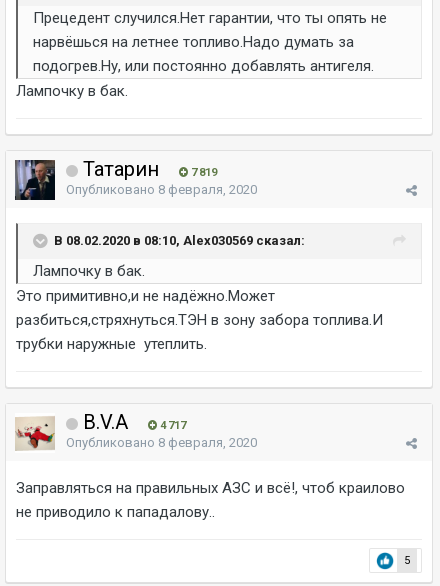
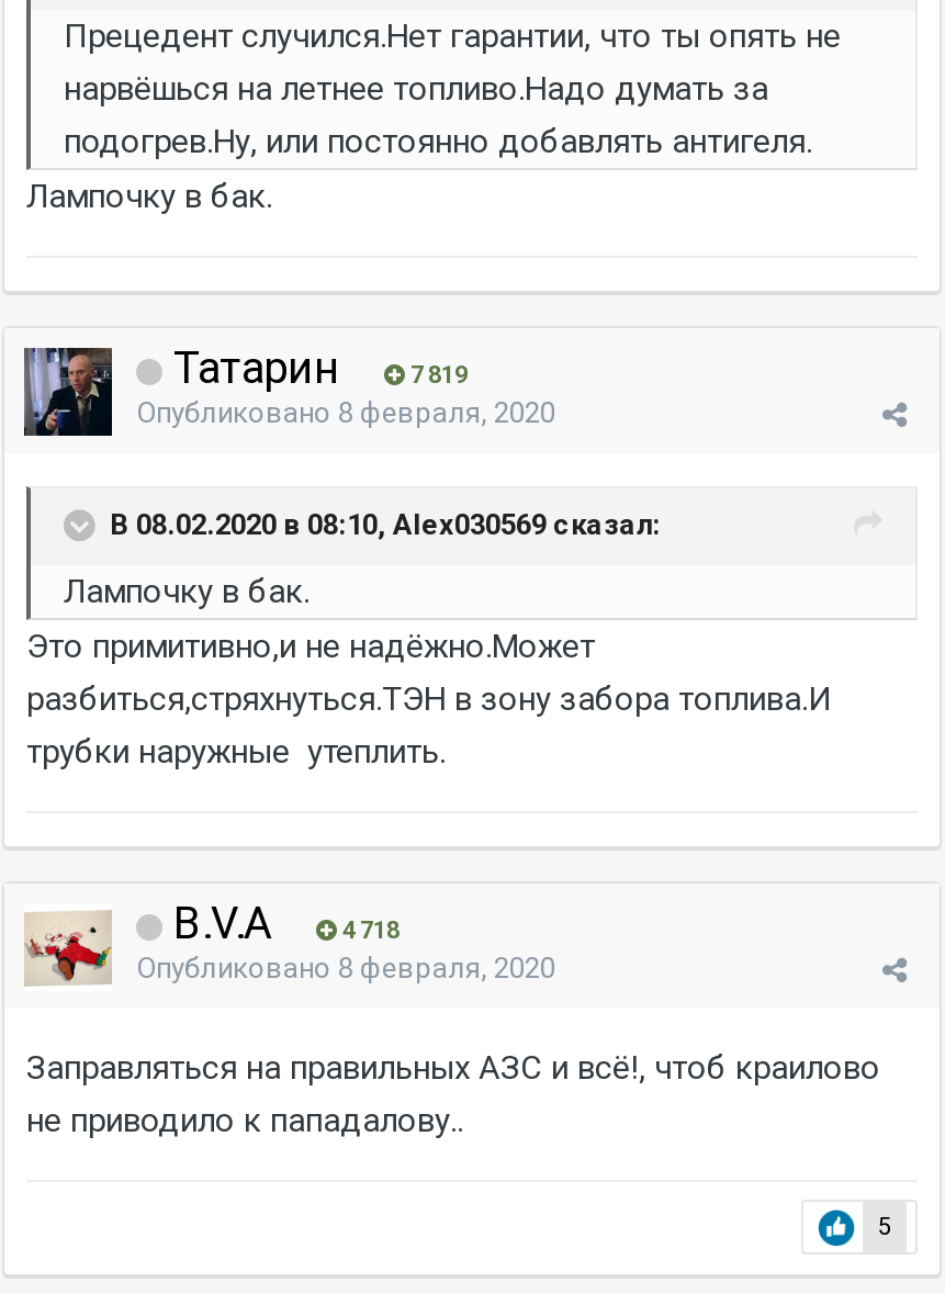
[78,410,186,434] B.V.A 4 717 -> [162,897,400,949] B.V.A 4 718

